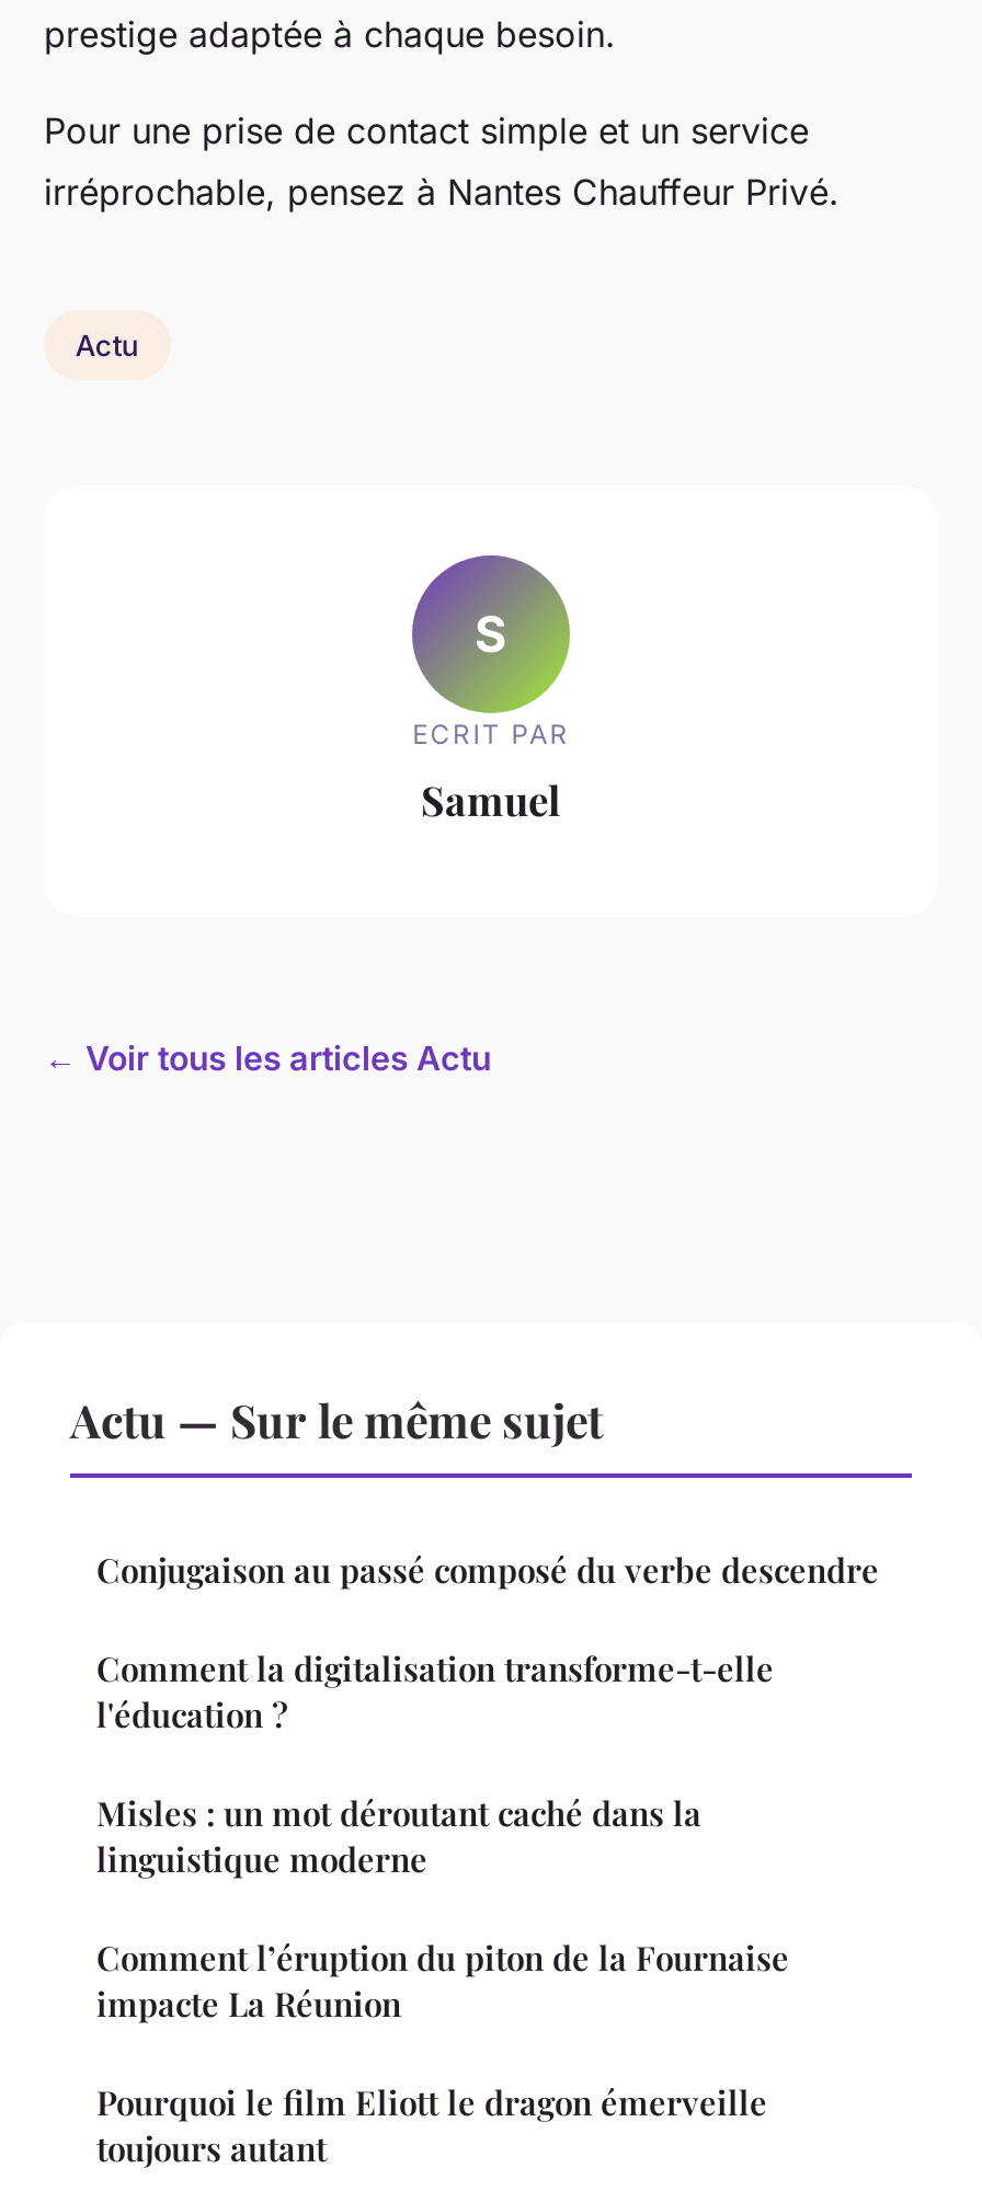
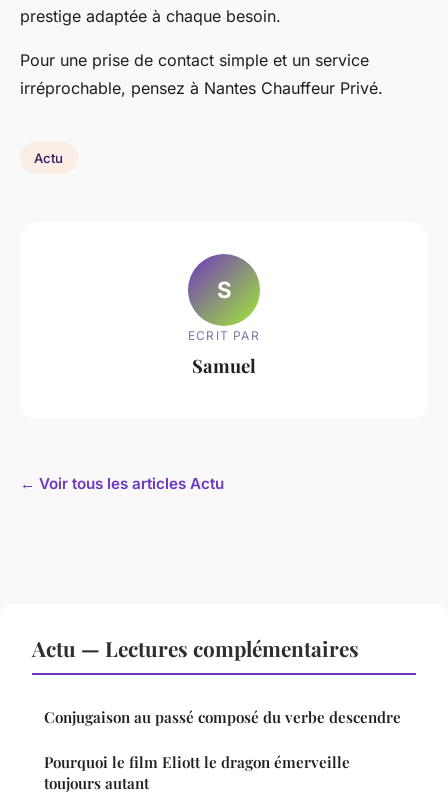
[70,1388,603,1450] Actu — Sur le même sujet -> [32,634,359,662] Actu — Lectures complémentaires
[96,1647,789,2026] Comment la digitalisation transforme-t-elle | l'éducation ? | Misles : un mot déroutant caché dans la | linguistique moderne | Comment l’éruption du piton de la Fournaise | impacte La Réunion -> none

